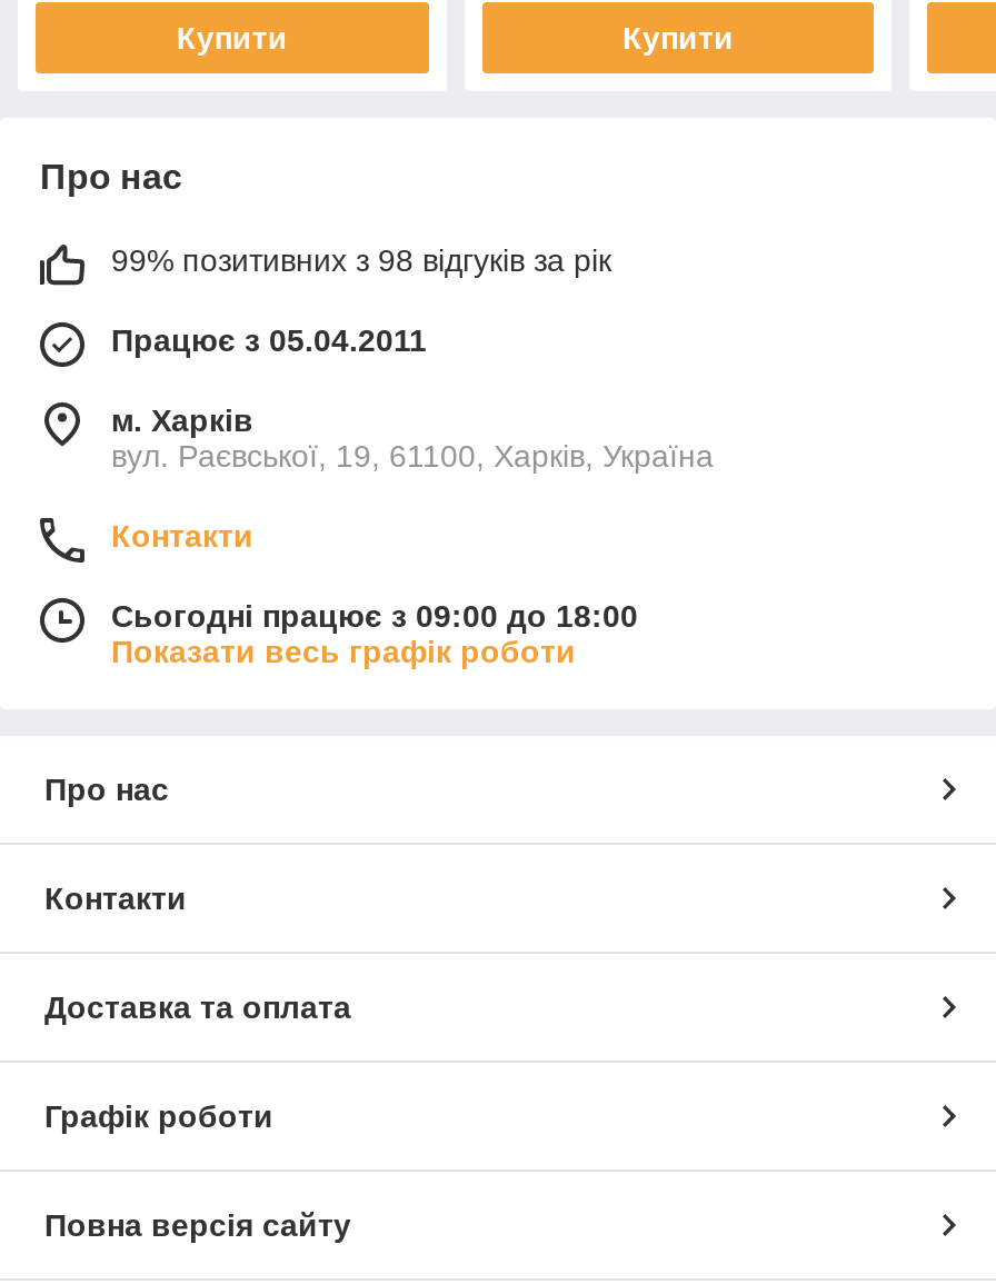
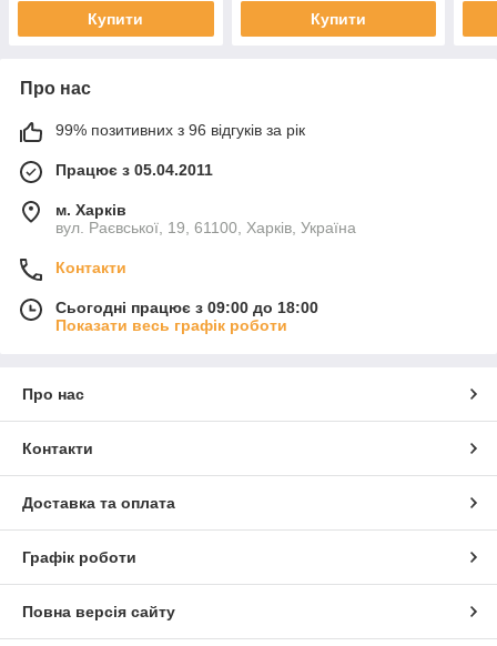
[111,243,611,279] 99% позитивних з 98 відгуків за рік -> [55,122,305,139] 99% позитивних з 96 відгуків за рік

